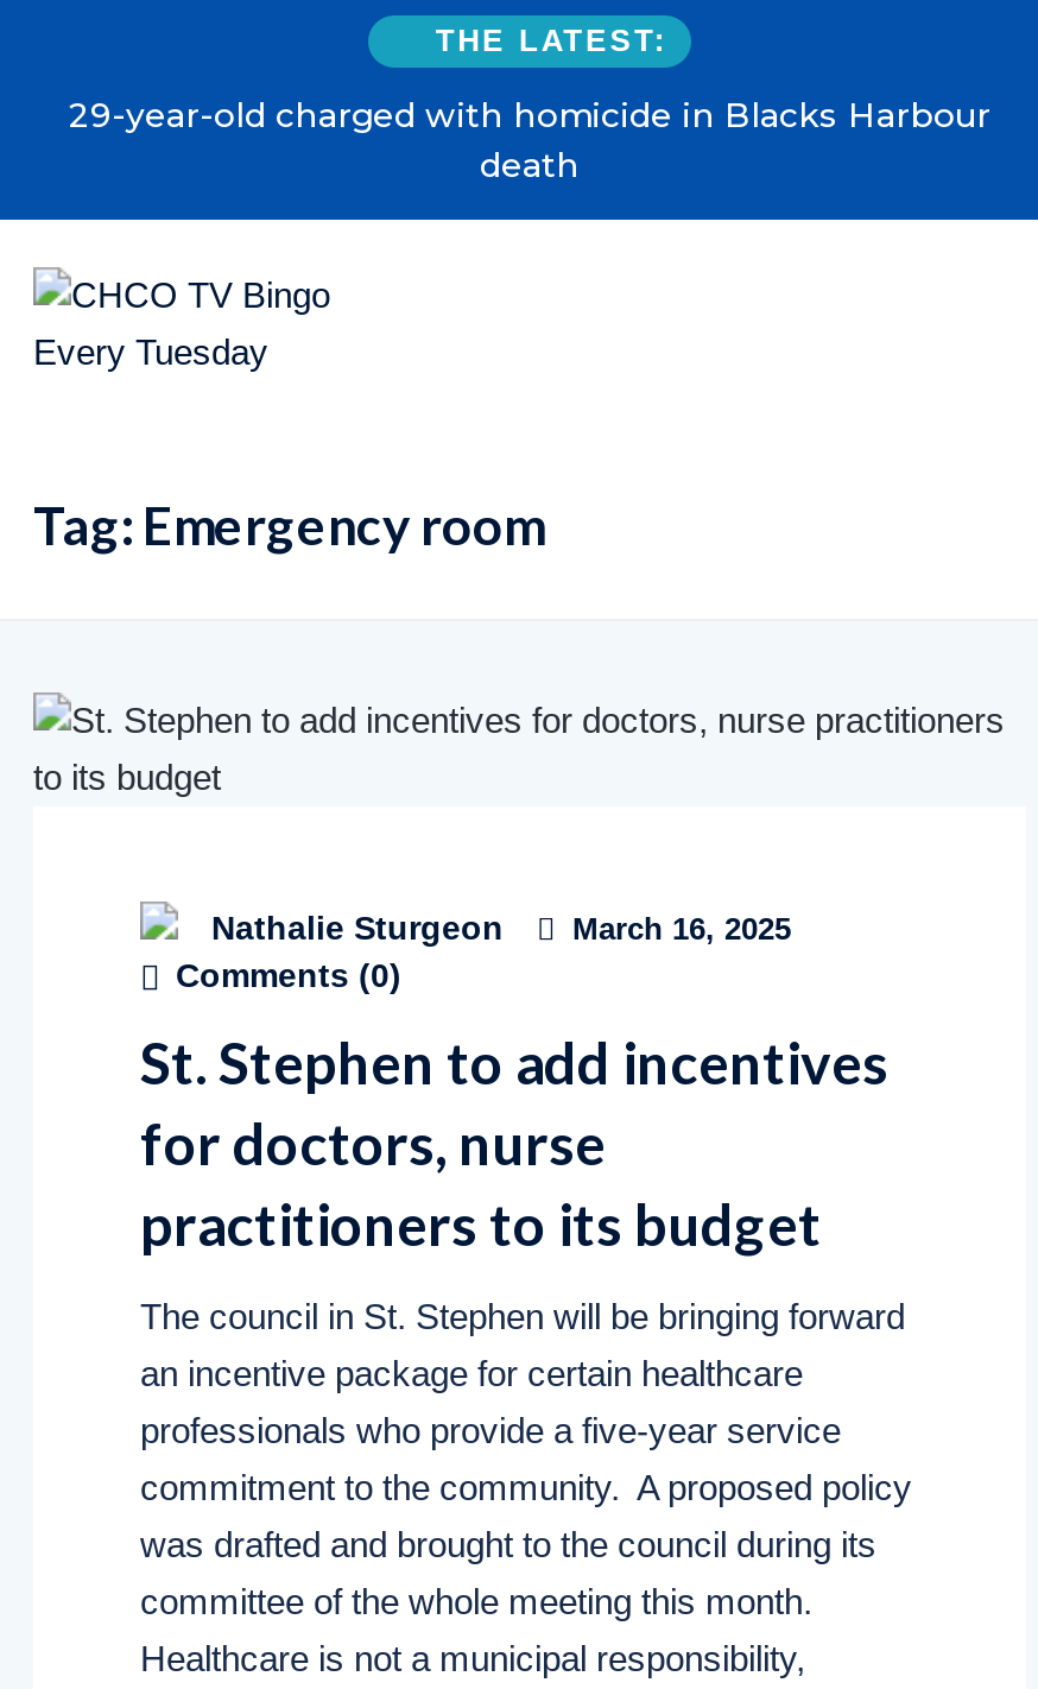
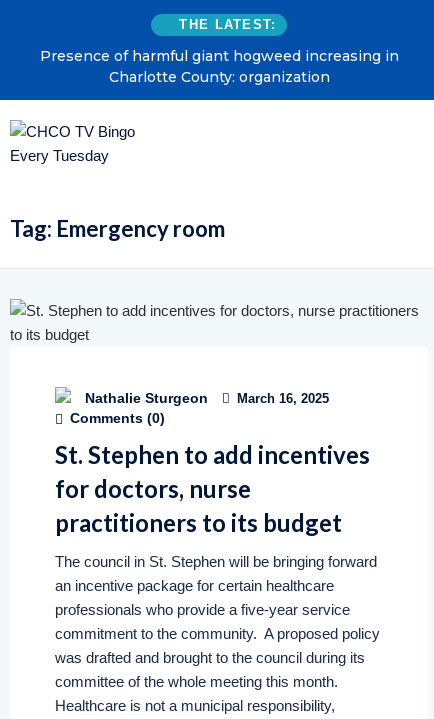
[69,94,990,186] 29-year-old charged with homicide in Blacks Harbour | death -> [39,47,398,86] Presence of harmful giant hogweed increasing in | Charlotte County: organization

